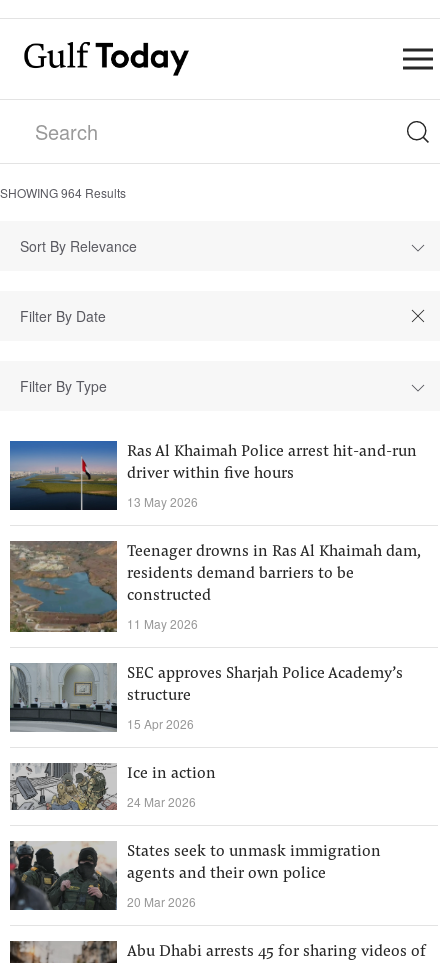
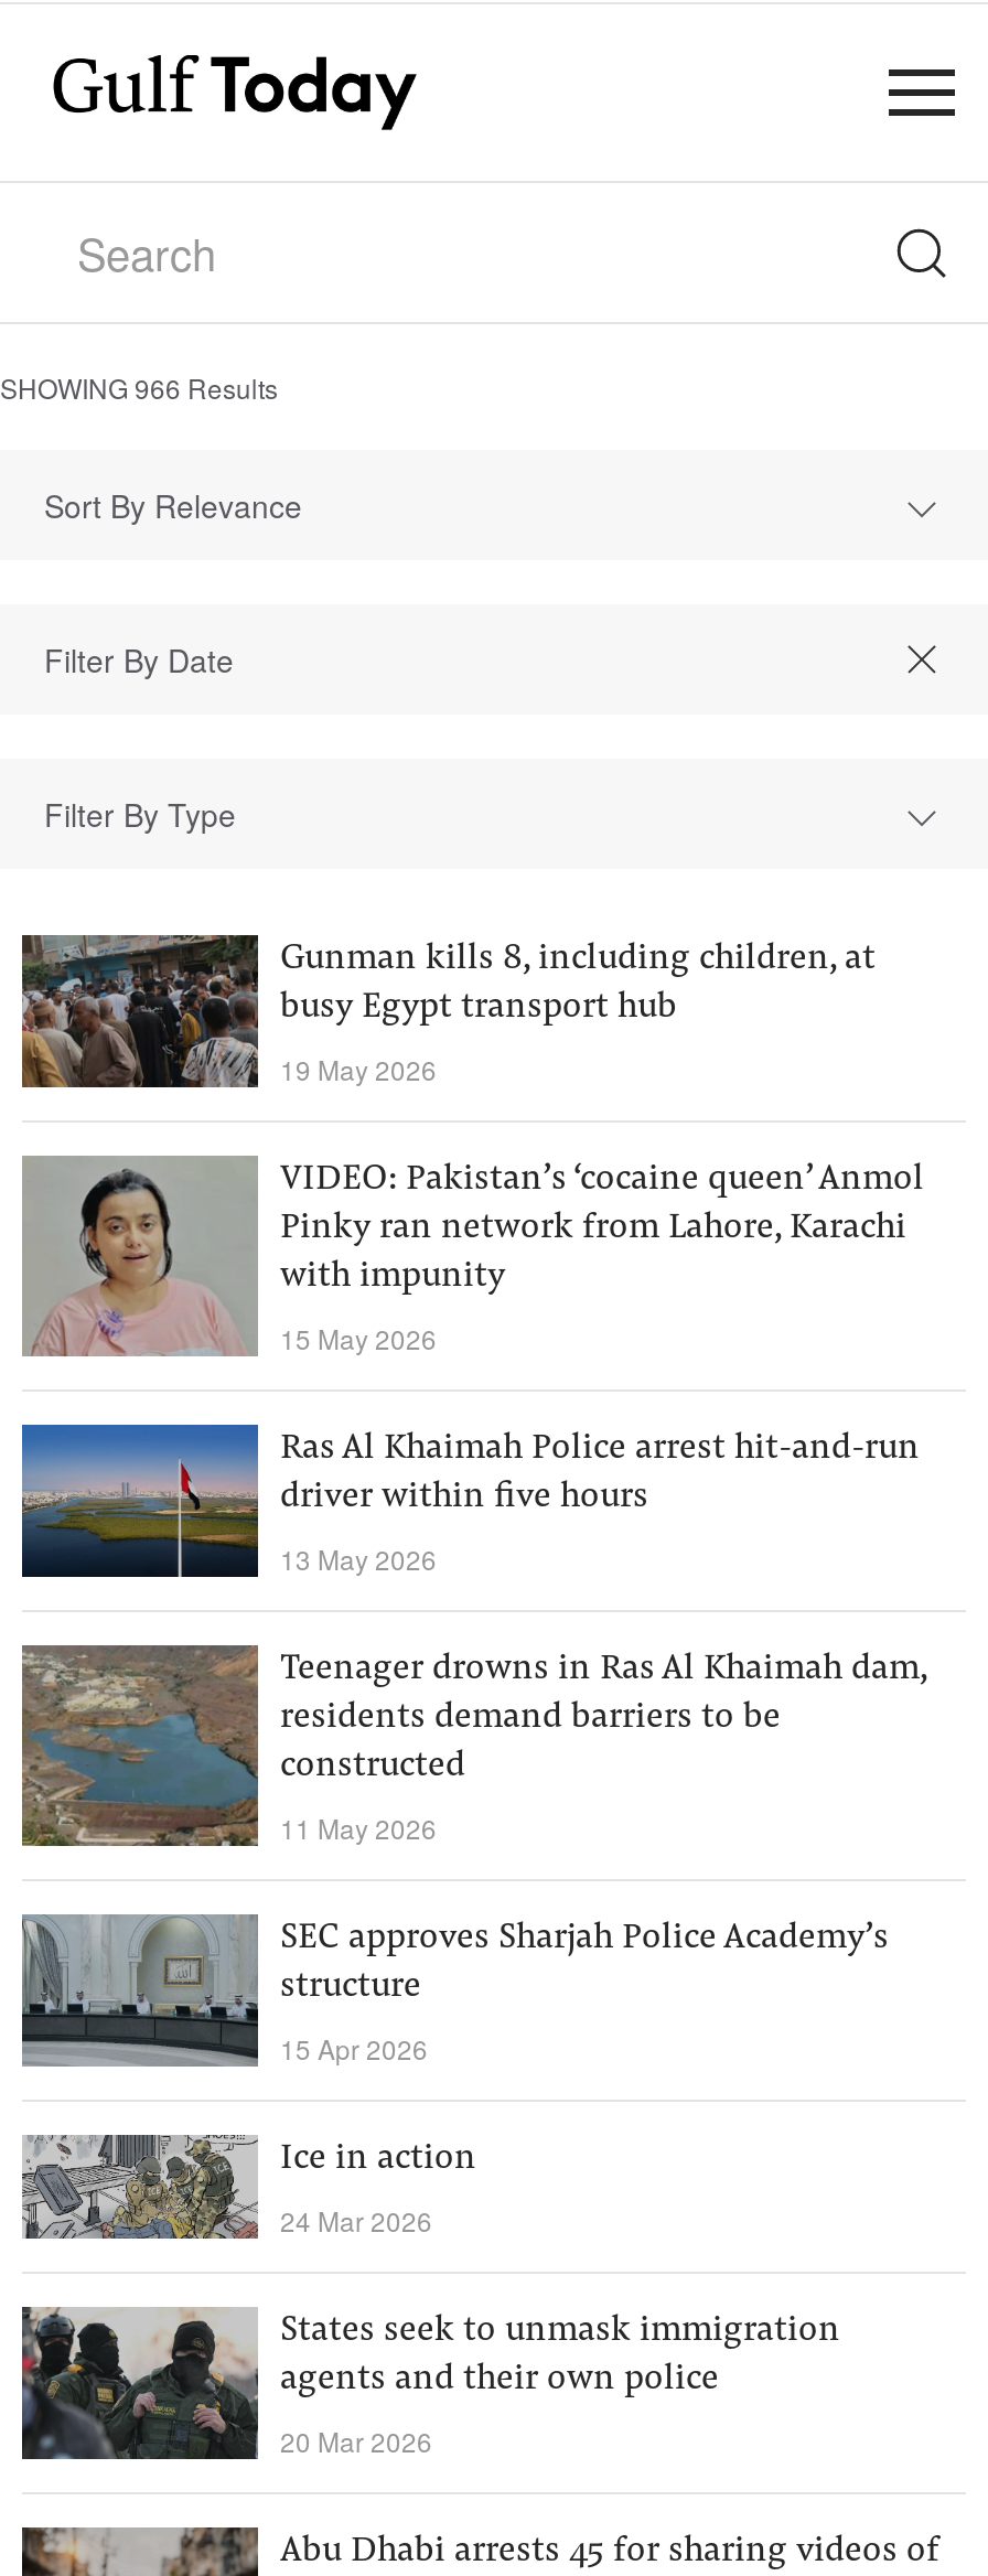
[0,184,126,201] SHOWING 964 Results -> [0,368,278,406] SHOWING 966 Results
none -> [20,933,924,1356] [image] | Gunman kills 8, including children, at | busy Egypt transport hub | 19 May 2026 | VIDEO: Pakistan’s ‘cocaine queen’ Anmol | Pinky ran network from Lahore, Karachi | with impunity | 15 May 2026
none -> [22,1158,249,1359] [image]

